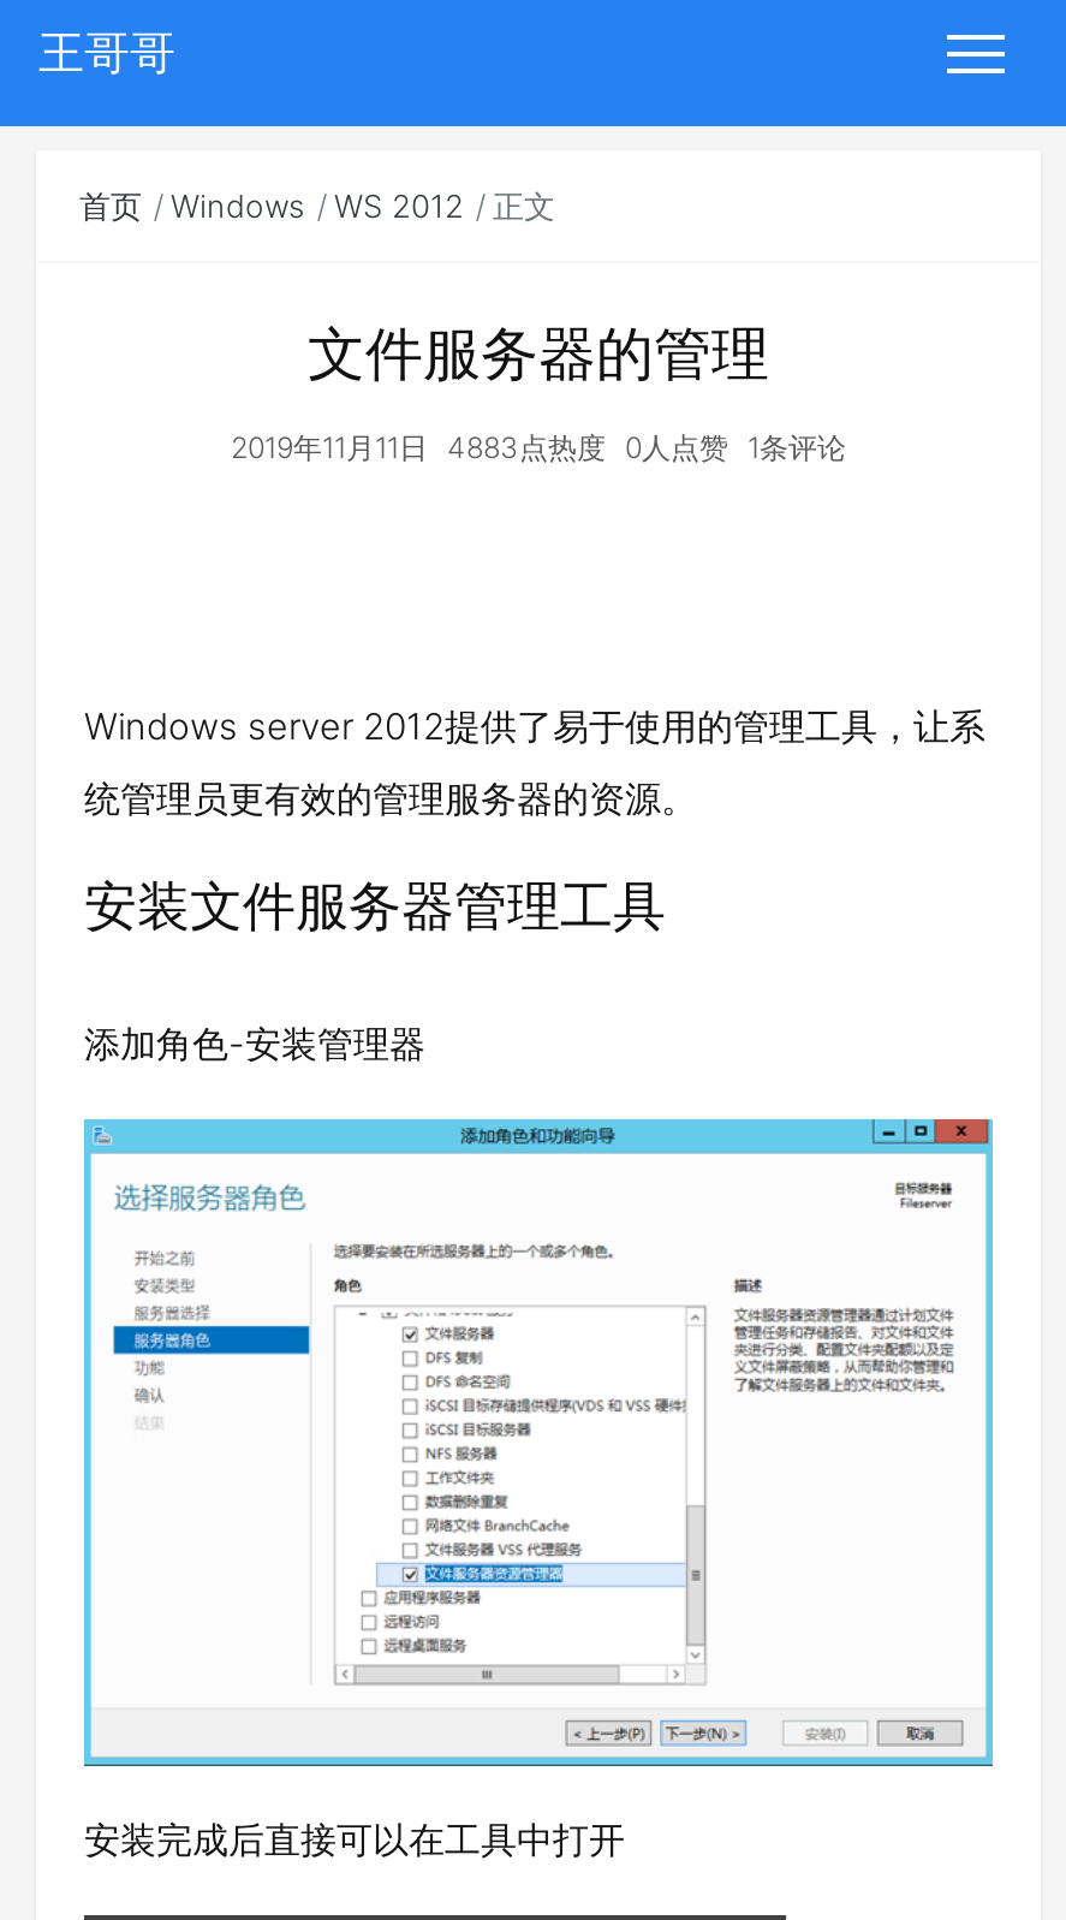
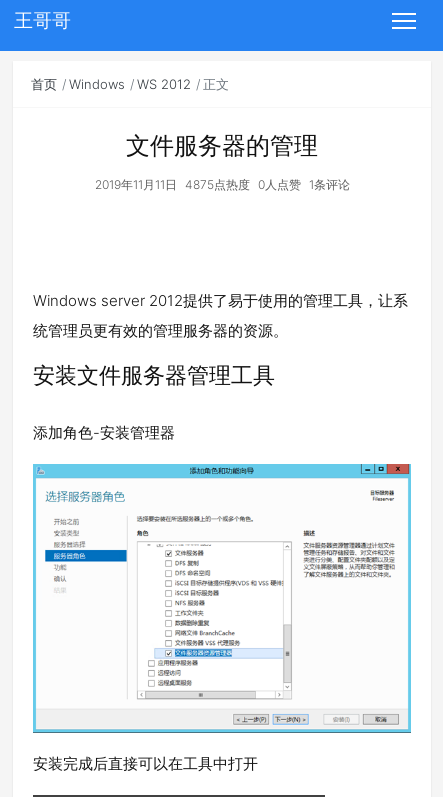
[231,429,846,465] 2019年11月11日 4883点热度 0人点赞 1条评论 -> [94,177,349,192] 2019年11月11日 4875点热度 0人点赞 1条评论

